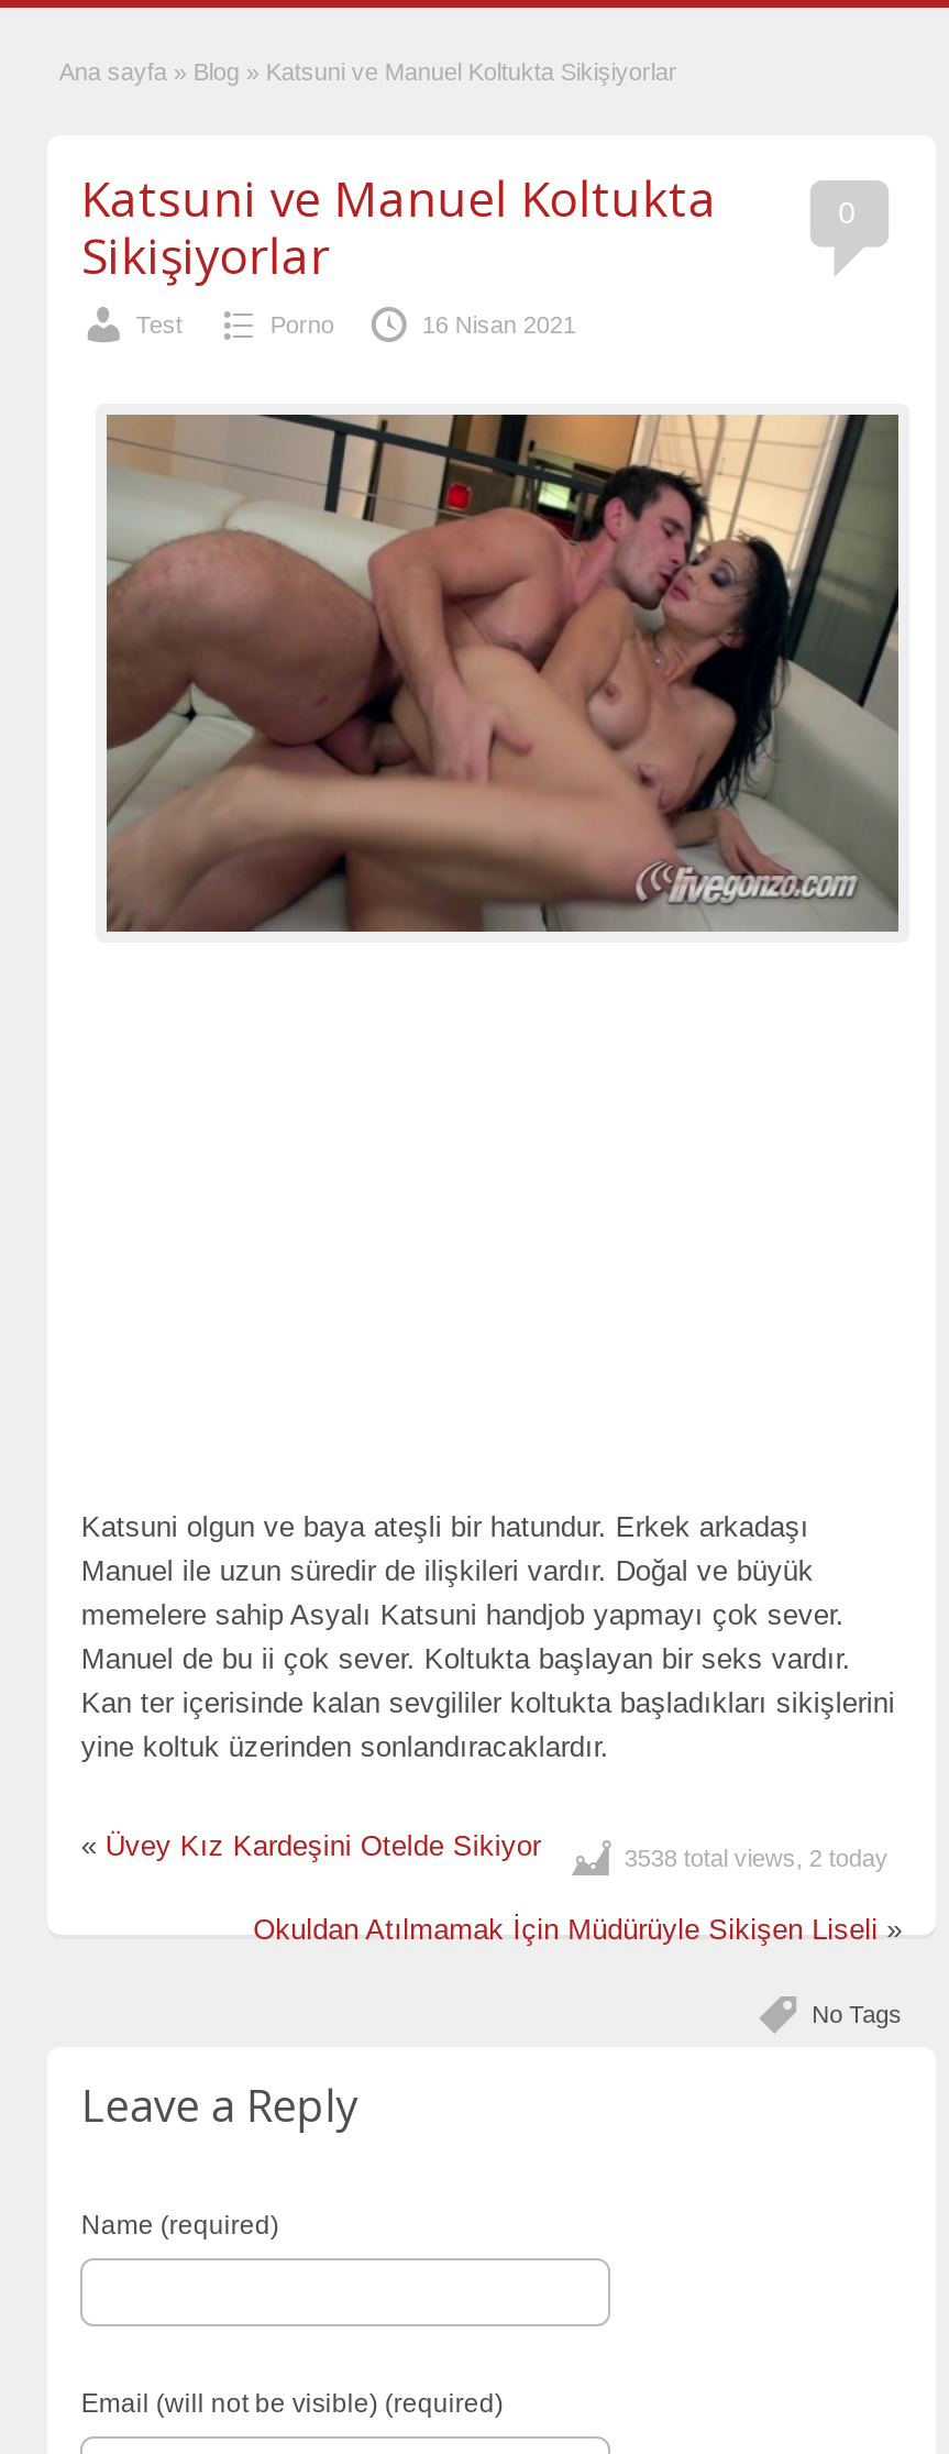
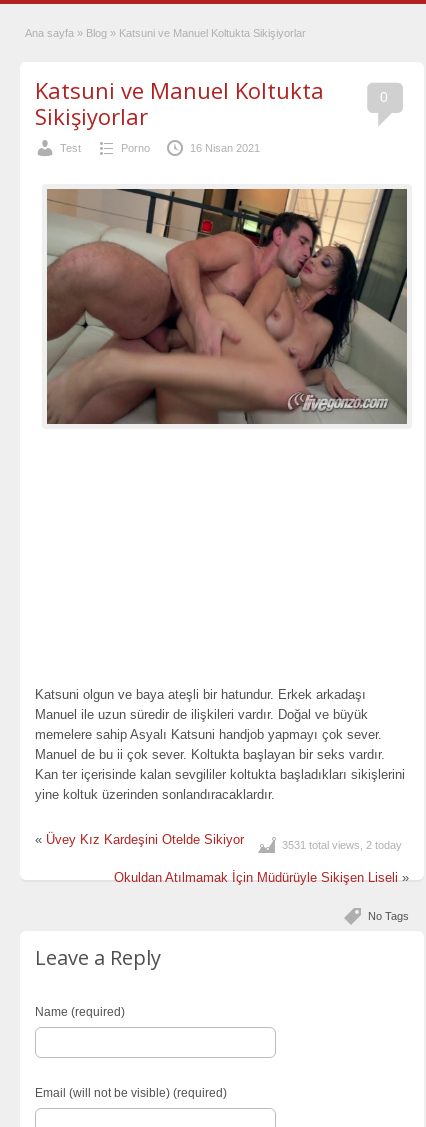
[624,1845,888,1871] 3538 total views, 2 today -> [282,839,402,851] 3531 total views, 2 today

